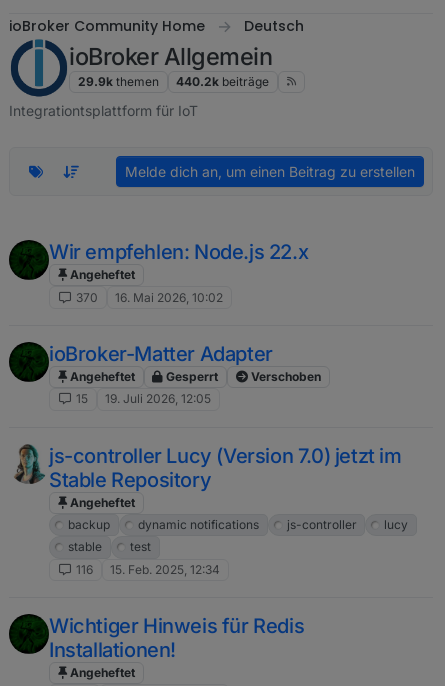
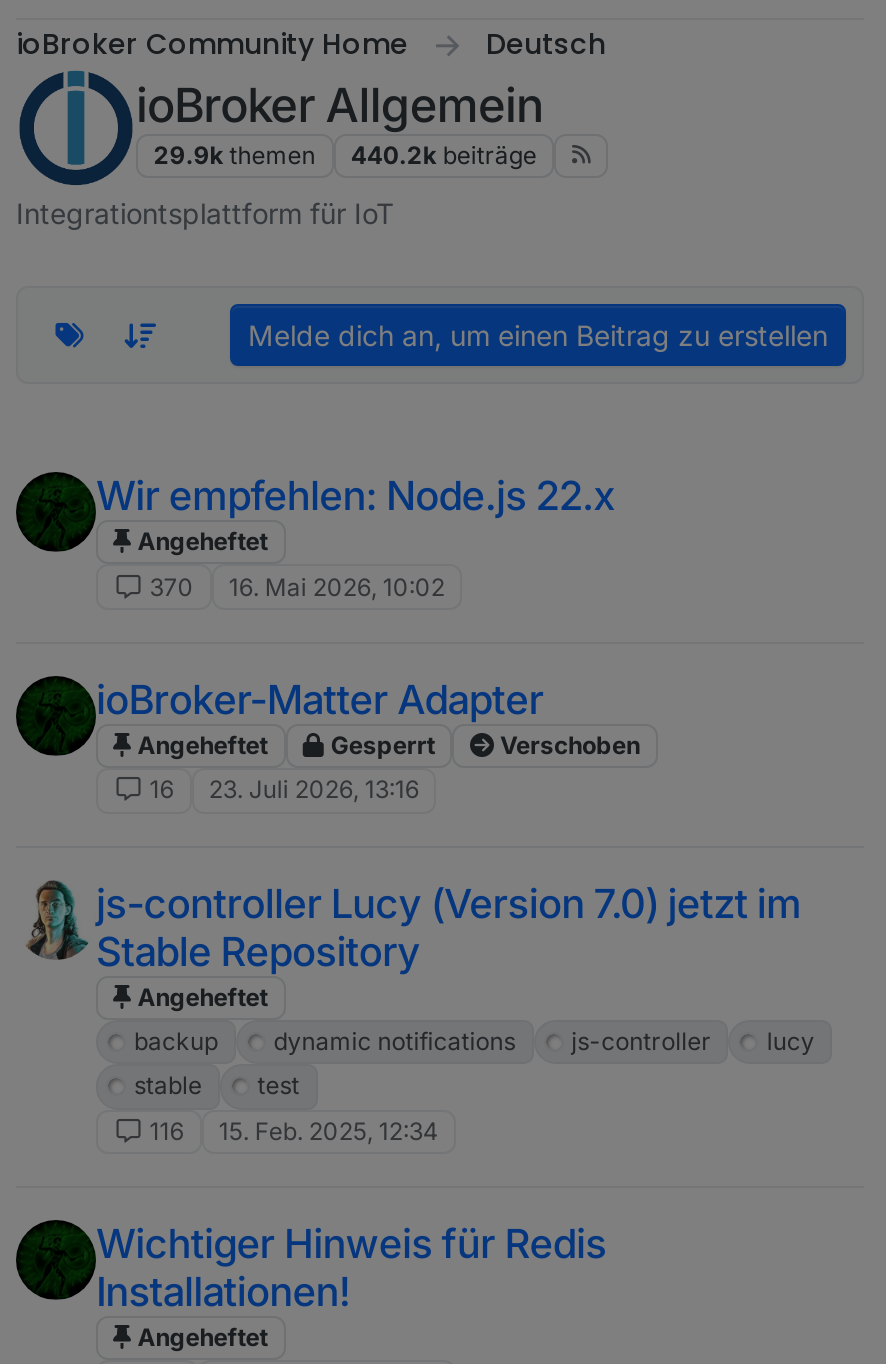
[76,391,88,406] 15 -> [150,775,174,805] 16
[105,391,211,406] 19. Juli 2026, 12:05 -> [209,775,419,805] 23. Juli 2026, 13:16

